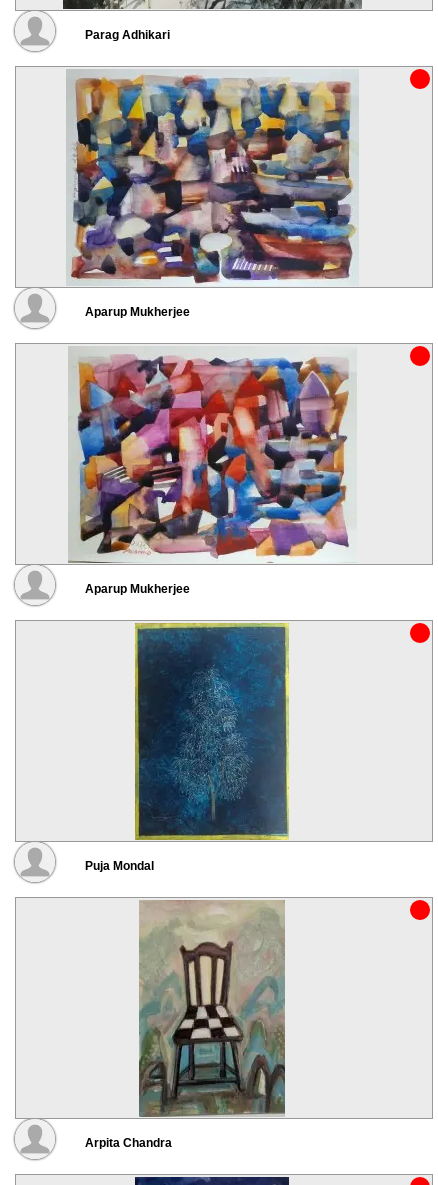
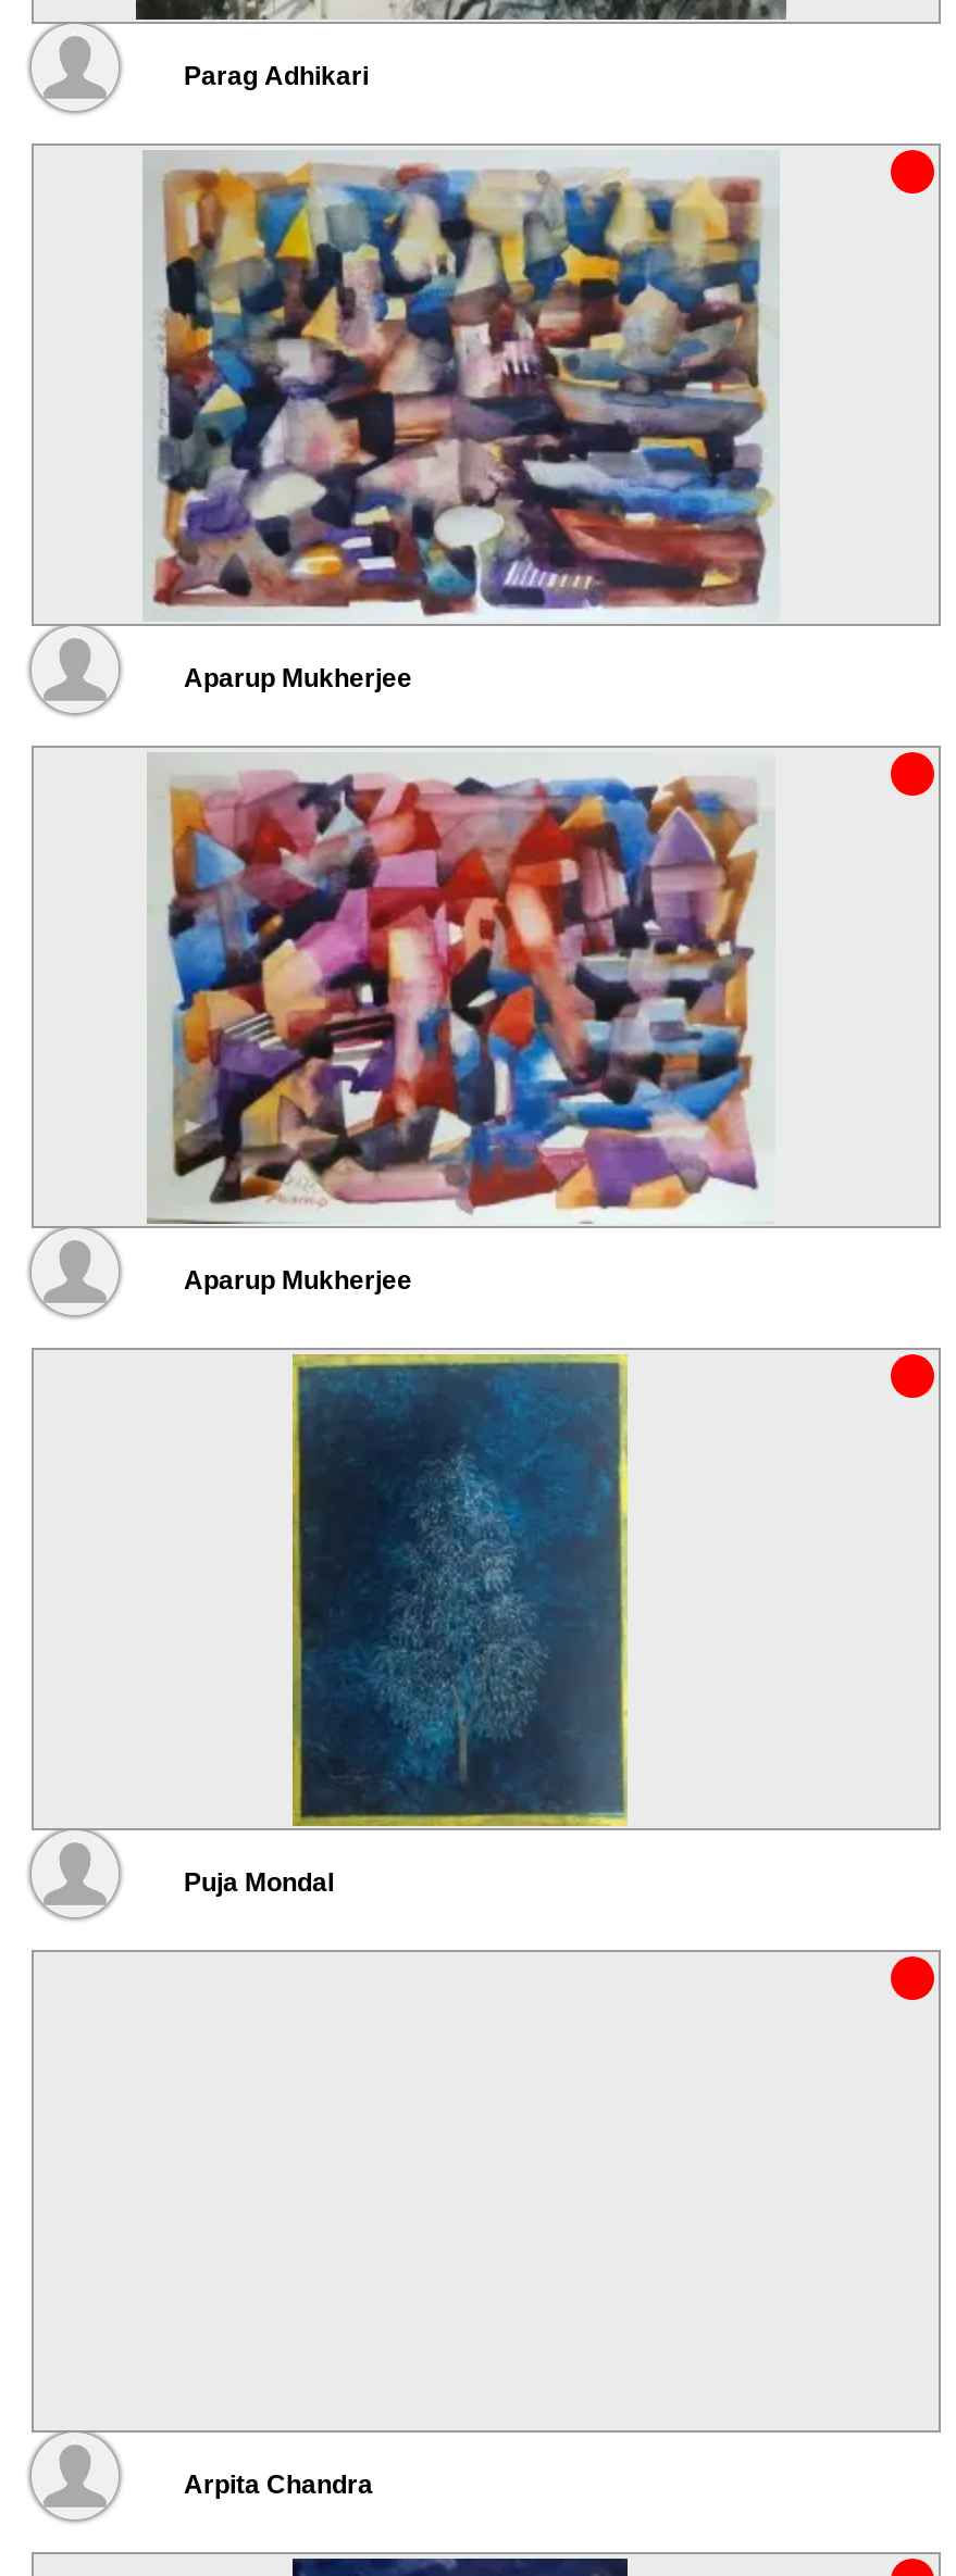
[138,900,286,1118] [image] -> none

